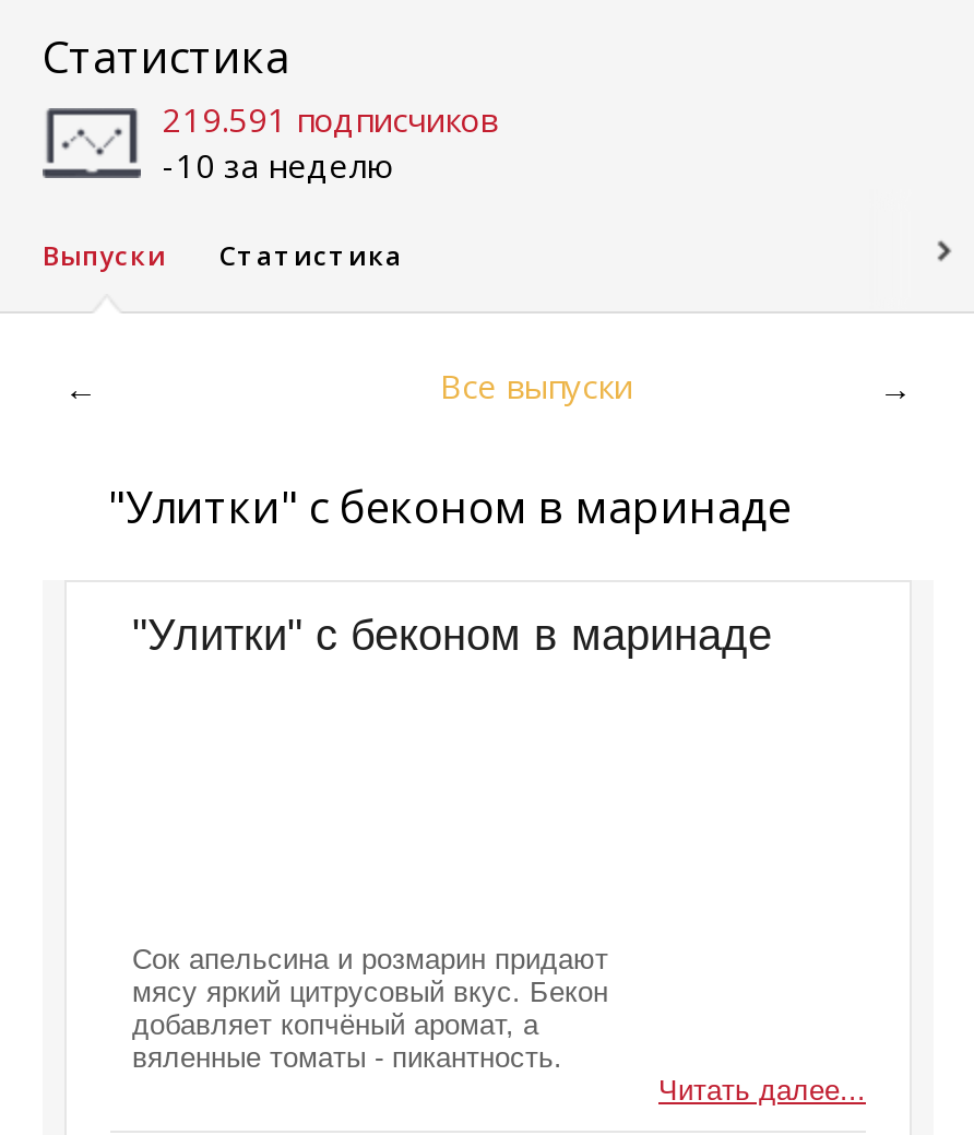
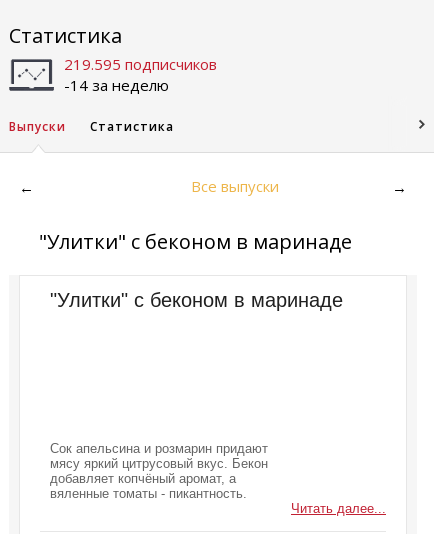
[163,97,497,141] 219.591 подписчиков -> [64,54,217,74] 219.595 подписчиков
[163,143,392,187] -10 за неделю -> [64,75,169,95] -14 за неделю

